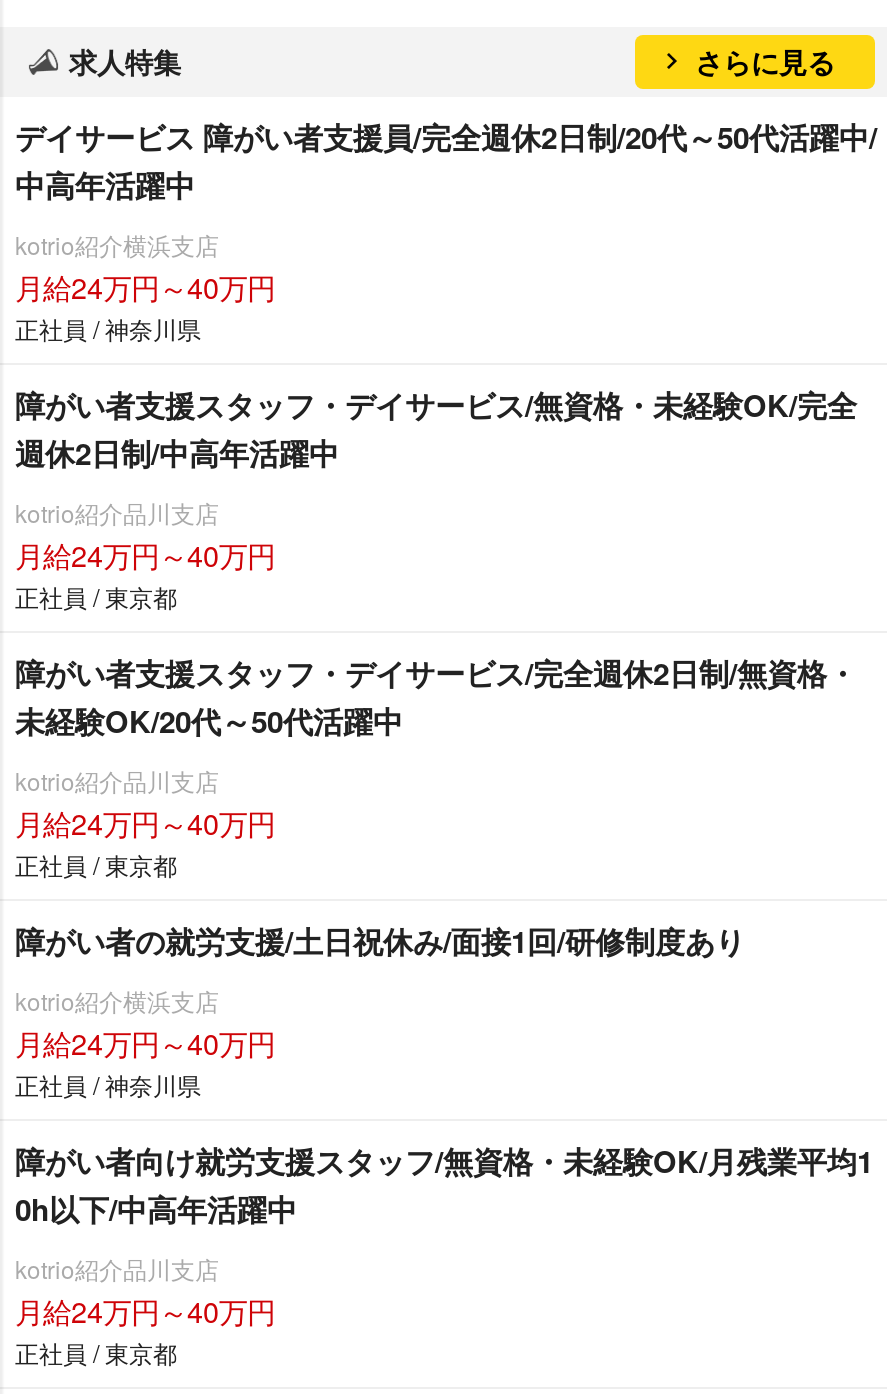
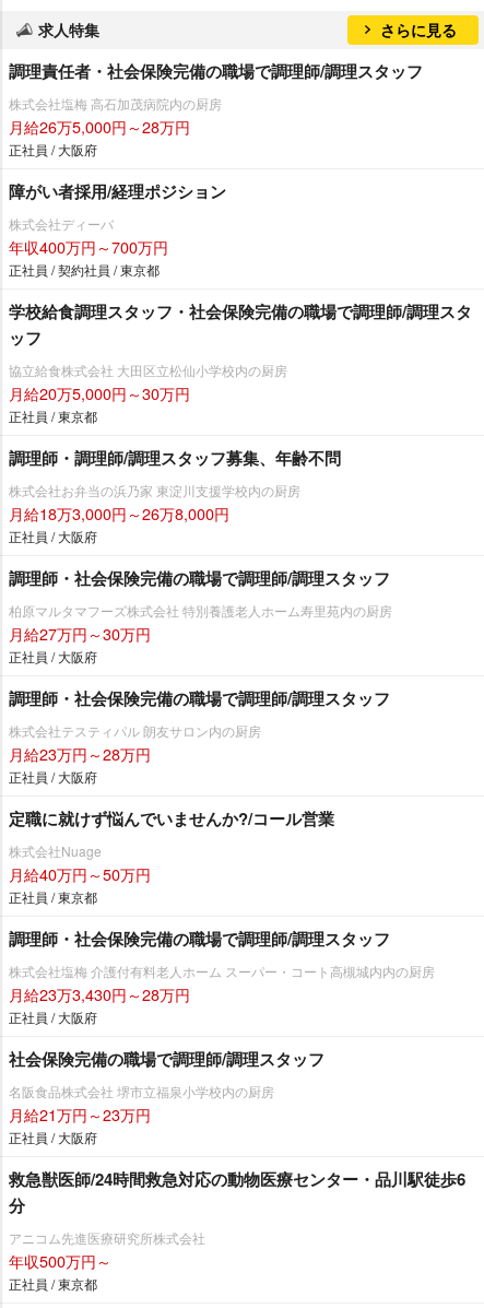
[15,115,877,575] デイサービス 障がい者支援員/完全週休2日制/20代～50代活躍中/ | 中高年活躍中 | kotrio紹介横浜支店 | 月給24万円～40万円 | 正社員 / 神奈川県 | 障がい者支援スタッフ・デイサービス/無資格・未経験OK/完全 | 週休2日制/中高年活躍中 | kotrio紹介品川支店 | 月給24万円～40万円 -> [9,59,472,404] 調理責任者・社会保険完備の職場で調理師/調理スタッフ | 株式会社塩梅 高石加茂病院内の厨房 | 月給26万5,000円～28万円 | 正社員 / 大阪府 | 障がい者採用/経理ポジション | 株式会社ディーバ | 年収400万円～700万円 | 正社員 / 契約社員 / 東京都 | 学校給食調理スタッフ・社会保険完備の職場で調理師/調理スタ | ッフ | 協立給食株式会社 大田区立松仙小学校内の厨房 | 月給20万5,000円～30万円
[15,651,857,843] 障がい者支援スタッフ・デイサービス/完全週休2日制/無資格・ | 未経験OK/20代～50代活躍中 | kotrio紹介品川支店 | 月給24万円～40万円 -> [9,446,392,885] 調理師・調理師/調理スタッフ募集、年齢不問 | 株式会社お弁当の浜乃家 東淀川支援学校内の厨房 | 月給18万3,000円～26万8,000円 | 正社員 / 大阪府 | 調理師・社会保険完備の職場で調理師/調理スタッフ | 柏原マルタマフーズ株式会社 特別養護老人ホーム寿里苑内の厨房 | 月給27万円～30万円 | 正社員 / 大阪府 | 調理師・社会保険完備の職場で調理師/調理スタッフ | 株式会社テスティパル 朗友サロン内の厨房 | 月給23万円～28万円 | 正社員 / 大阪府 | 定職に就けず悩んでいませんか?/コール営業 | 株式会社Nuage | 月給40万円～50万円
[15,919,873,1331] 障がい者の就労支援/土日祝休み/面接1回/研修制度あり | kotrio紹介横浜支店 | 月給24万円～40万円 | 正社員 / 神奈川県 | 障がい者向け就労支援スタッフ/無資格・未経験OK/月残業平均1 | 0h以下/中高年活躍中 | kotrio紹介品川支店 | 月給24万円～40万円 -> [9,927,465,1272] 調理師・社会保険完備の職場で調理師/調理スタッフ | 株式会社塩梅 介護付有料老人ホーム スーパー・コート高槻城内内の厨房 | 月給23万3,430円～28万円 | 正社員 / 大阪府 | 社会保険完備の職場で調理師/調理スタッフ | 名阪食品株式会社 堺市立福泉小学校内の厨房 | 月給21万円～23万円 | 正社員 / 大阪府 | 救急獣医師/24時間救急対応の動物医療センター・品川駅徒歩6 | 分 | アニコム先進医療研究所株式会社 | 年収500万円～

